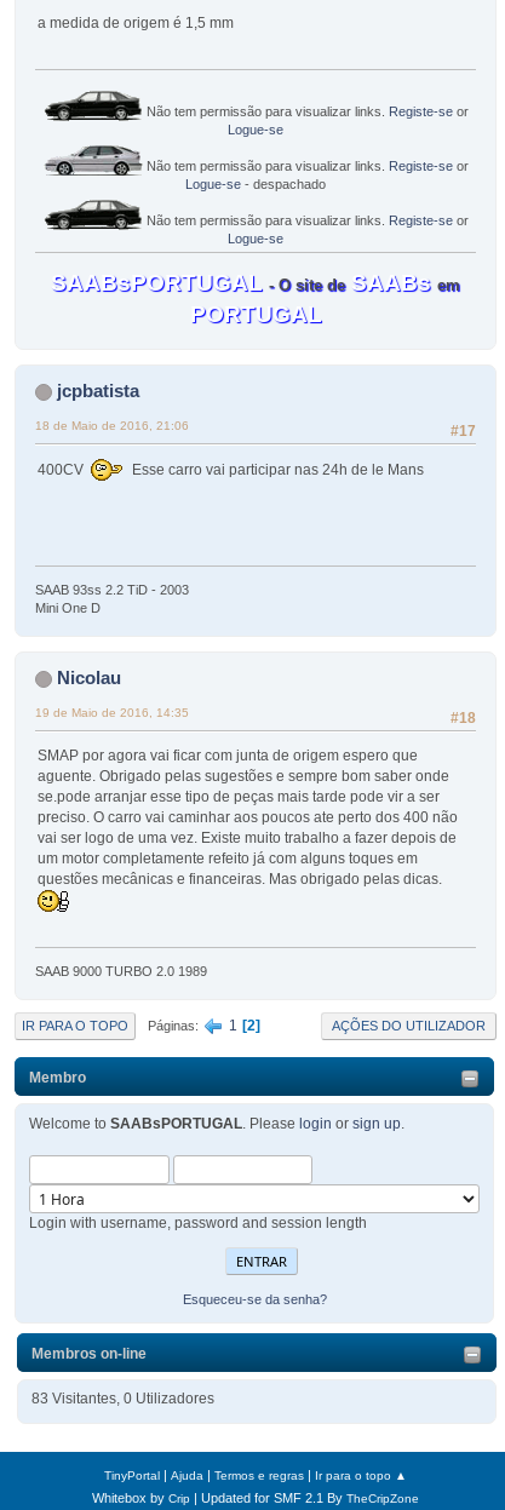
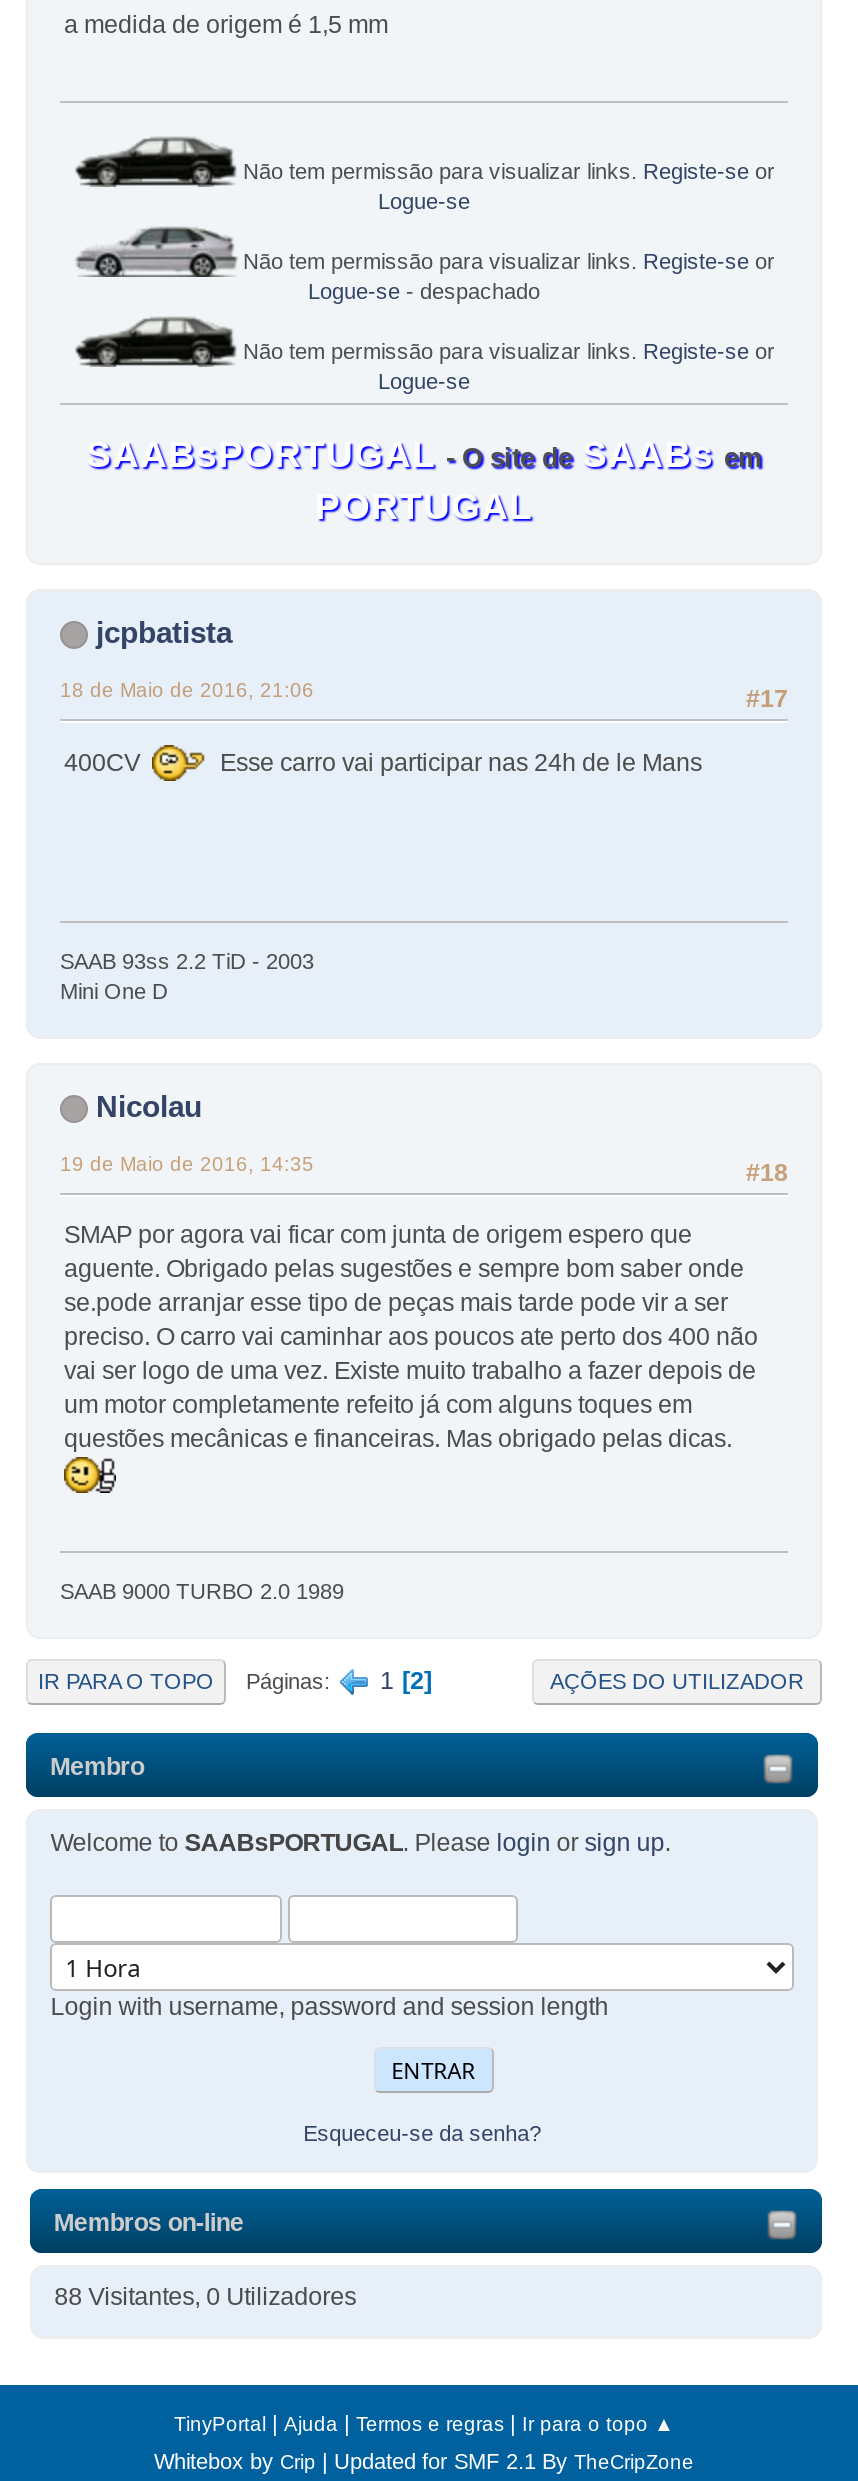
[32,1390,214,1407] 83 Visitantes, 0 Utilizadores -> [54,2284,356,2312] 88 Visitantes, 0 Utilizadores

